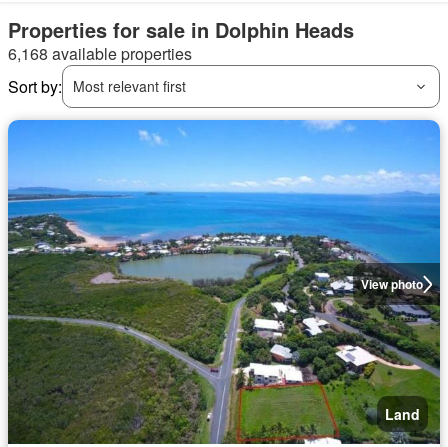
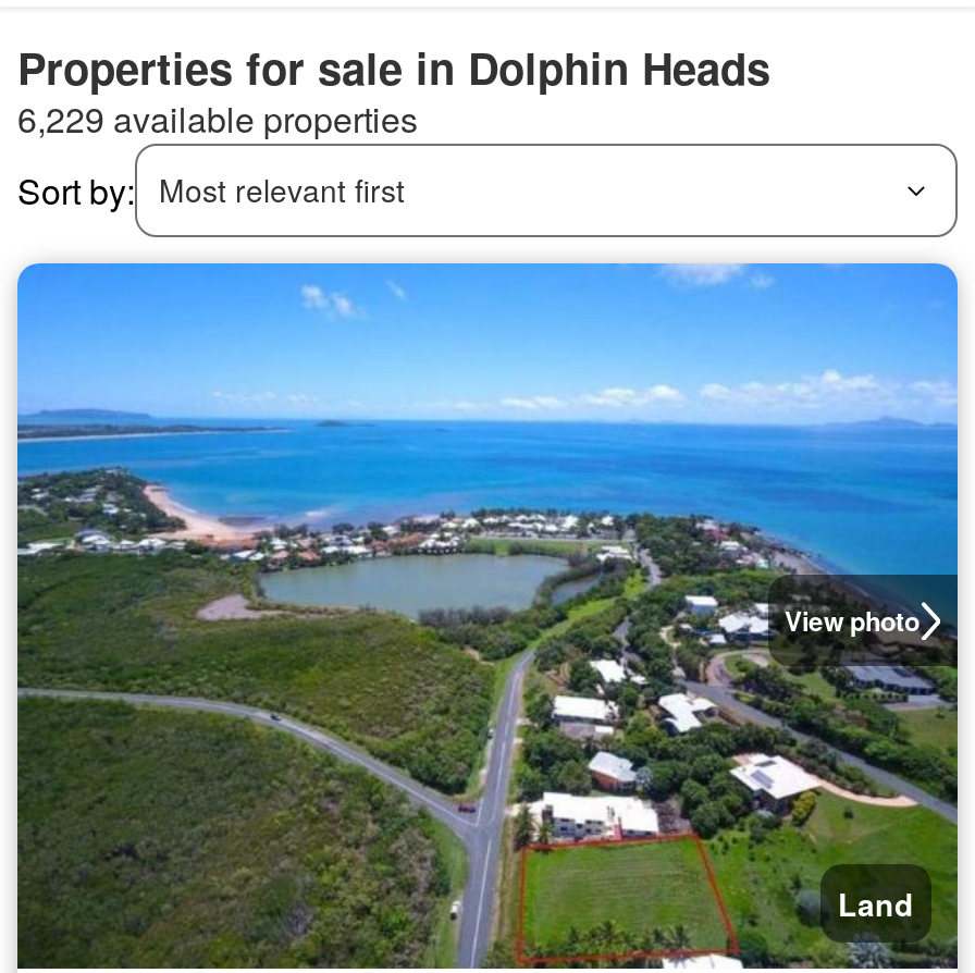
[8,42,192,65] 6,168 available properties -> [17,94,418,144] 6,229 available properties

